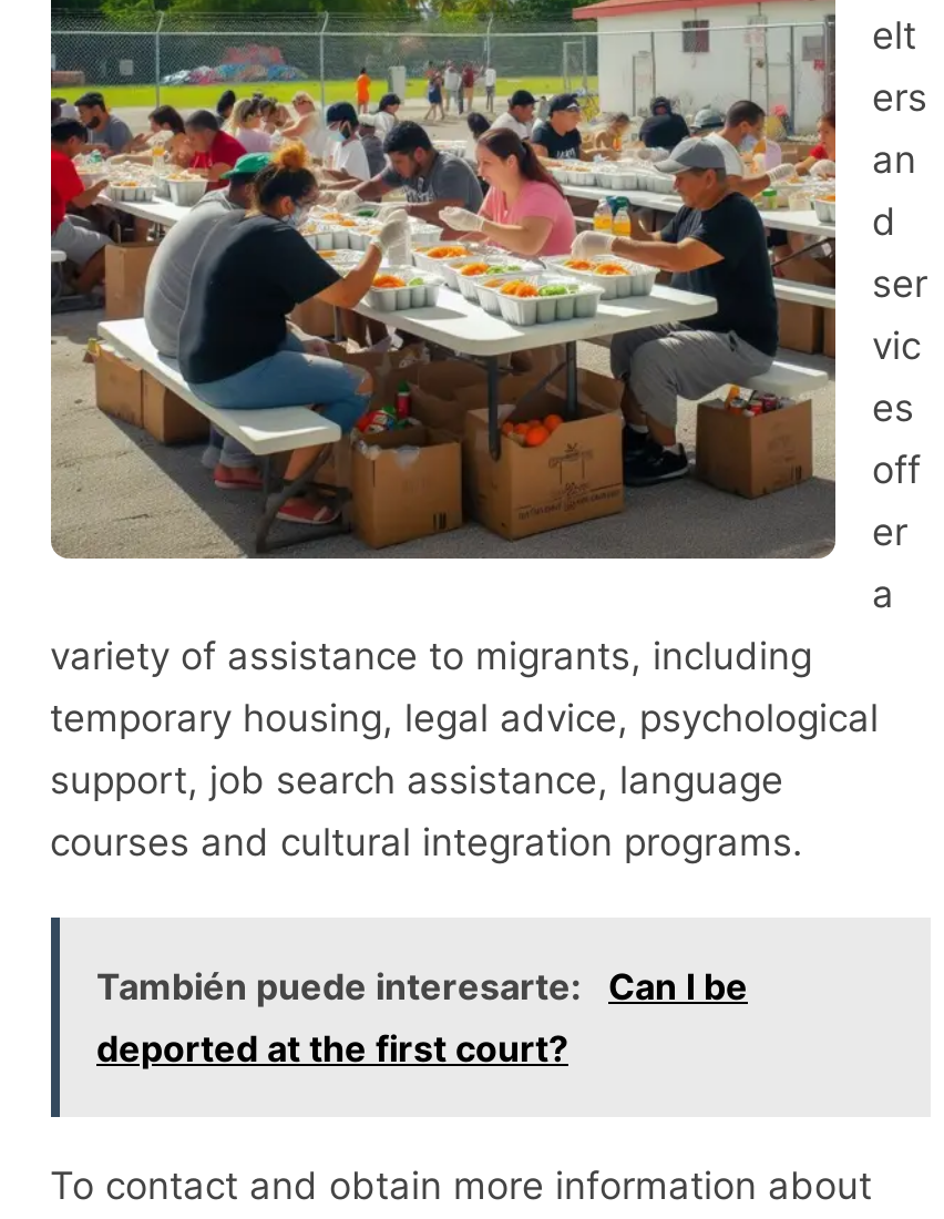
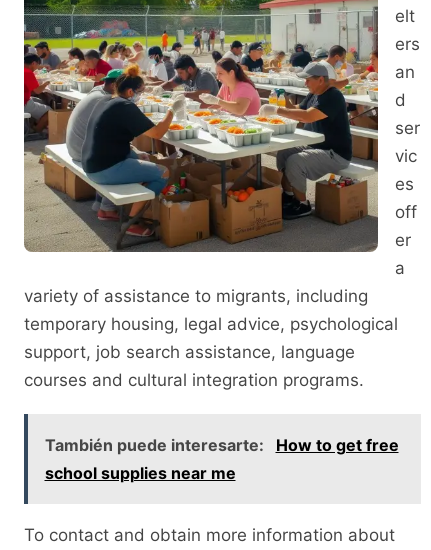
[96,963,748,1070] También puede interesarte: Can I be | deported at the first court? -> [44,435,398,483] También puede interesarte: How to get free | school supplies near me

